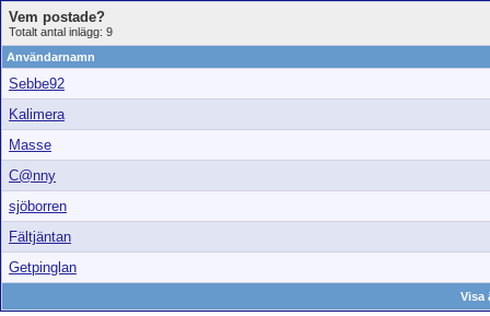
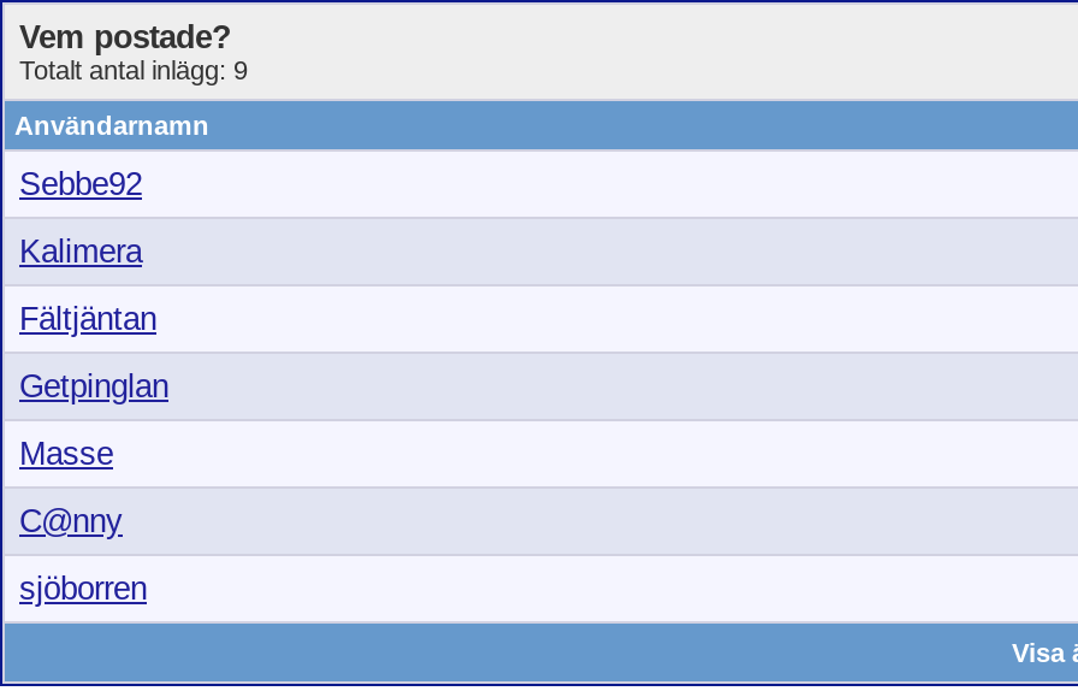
moved [9,137,67,214] -> [19,436,147,607]: Masse | C@nny | sjöborren
moved [9,229,77,276] -> [19,301,168,404]: Fältjäntan | Getpinglan

